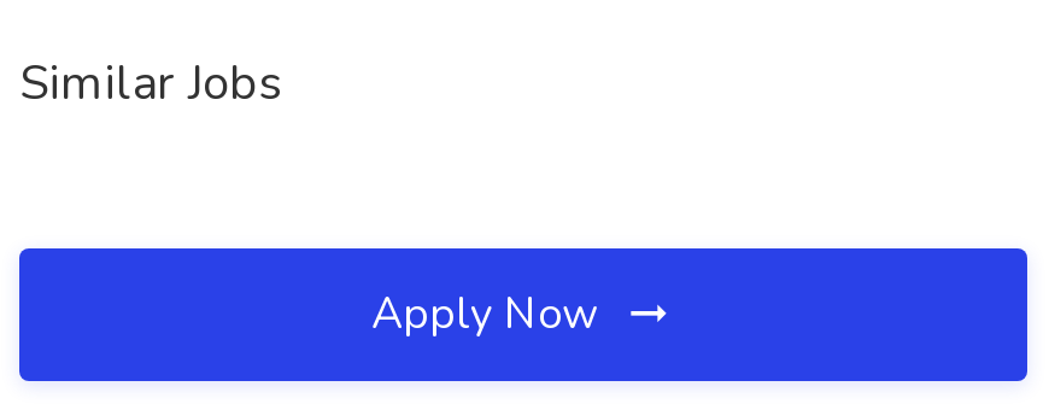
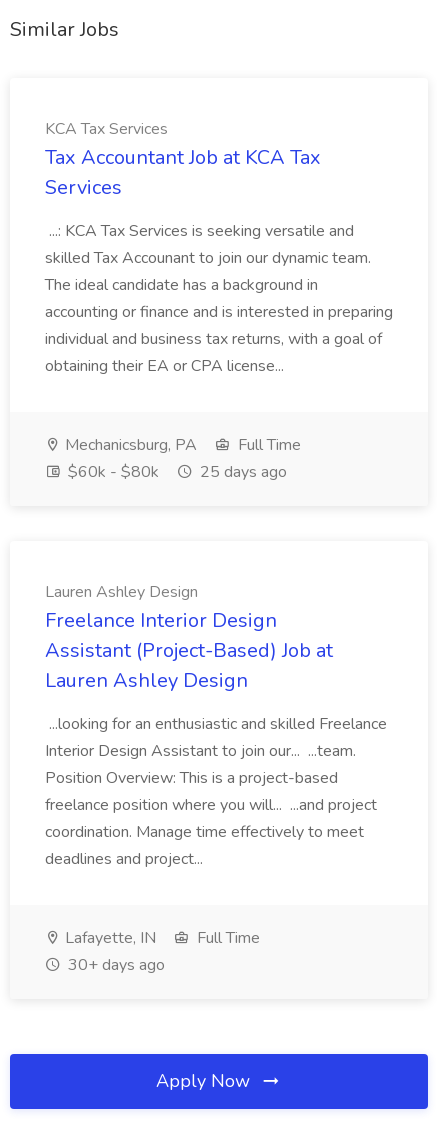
none -> [45,118,393,377] KCA Tax Services | Tax Accountant Job at KCA Tax | Services | ...: KCA Tax Services is seeking versatile and | skilled Tax Accounant to join our dynamic team. | The ideal candidate has a background in | accounting or finance and is interested in preparing | individual and business tax returns, with a goal of | obtaining their EA or CPA license...
none -> [45,581,387,870] Lauren Ashley Design | Freelance Interior Design | Assistant (Project-Based) Job at | Lauren Ashley Design | ...looking for an enthusiastic and skilled Freelance | Interior Design Assistant to join our... ...team. | Position Overview: This is a project-based | freelance position where you will... ...and project | coordination. Manage time effectively to meet | deadlines and project...
none -> [61,434,301,483] Mechanicsburg, PA | Full Time | $60k - $80k | 25 days ago
none -> [61,927,260,976] Lafayette, IN | Full Time | 30+ days ago

